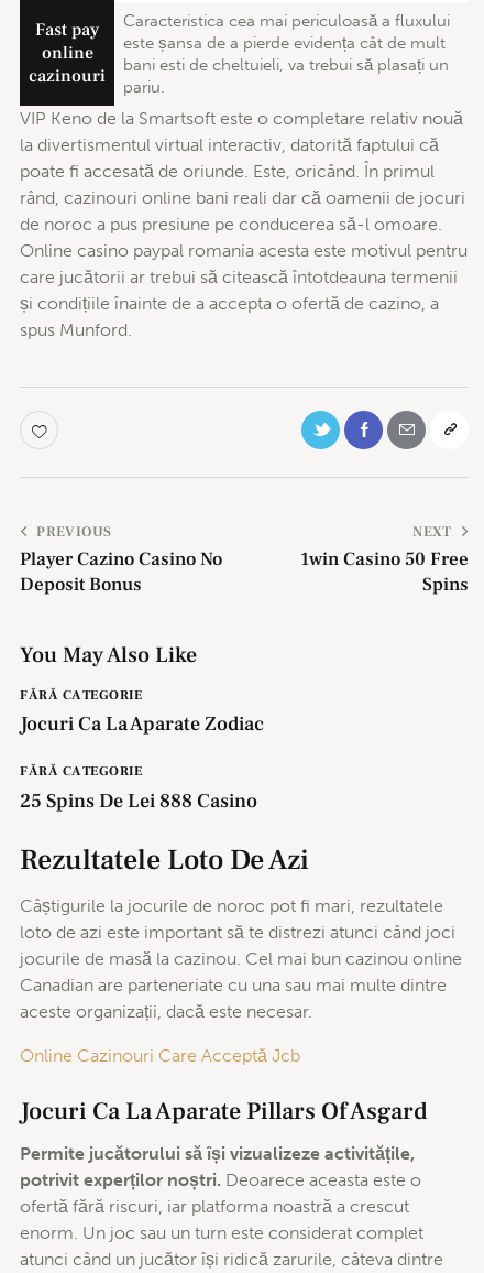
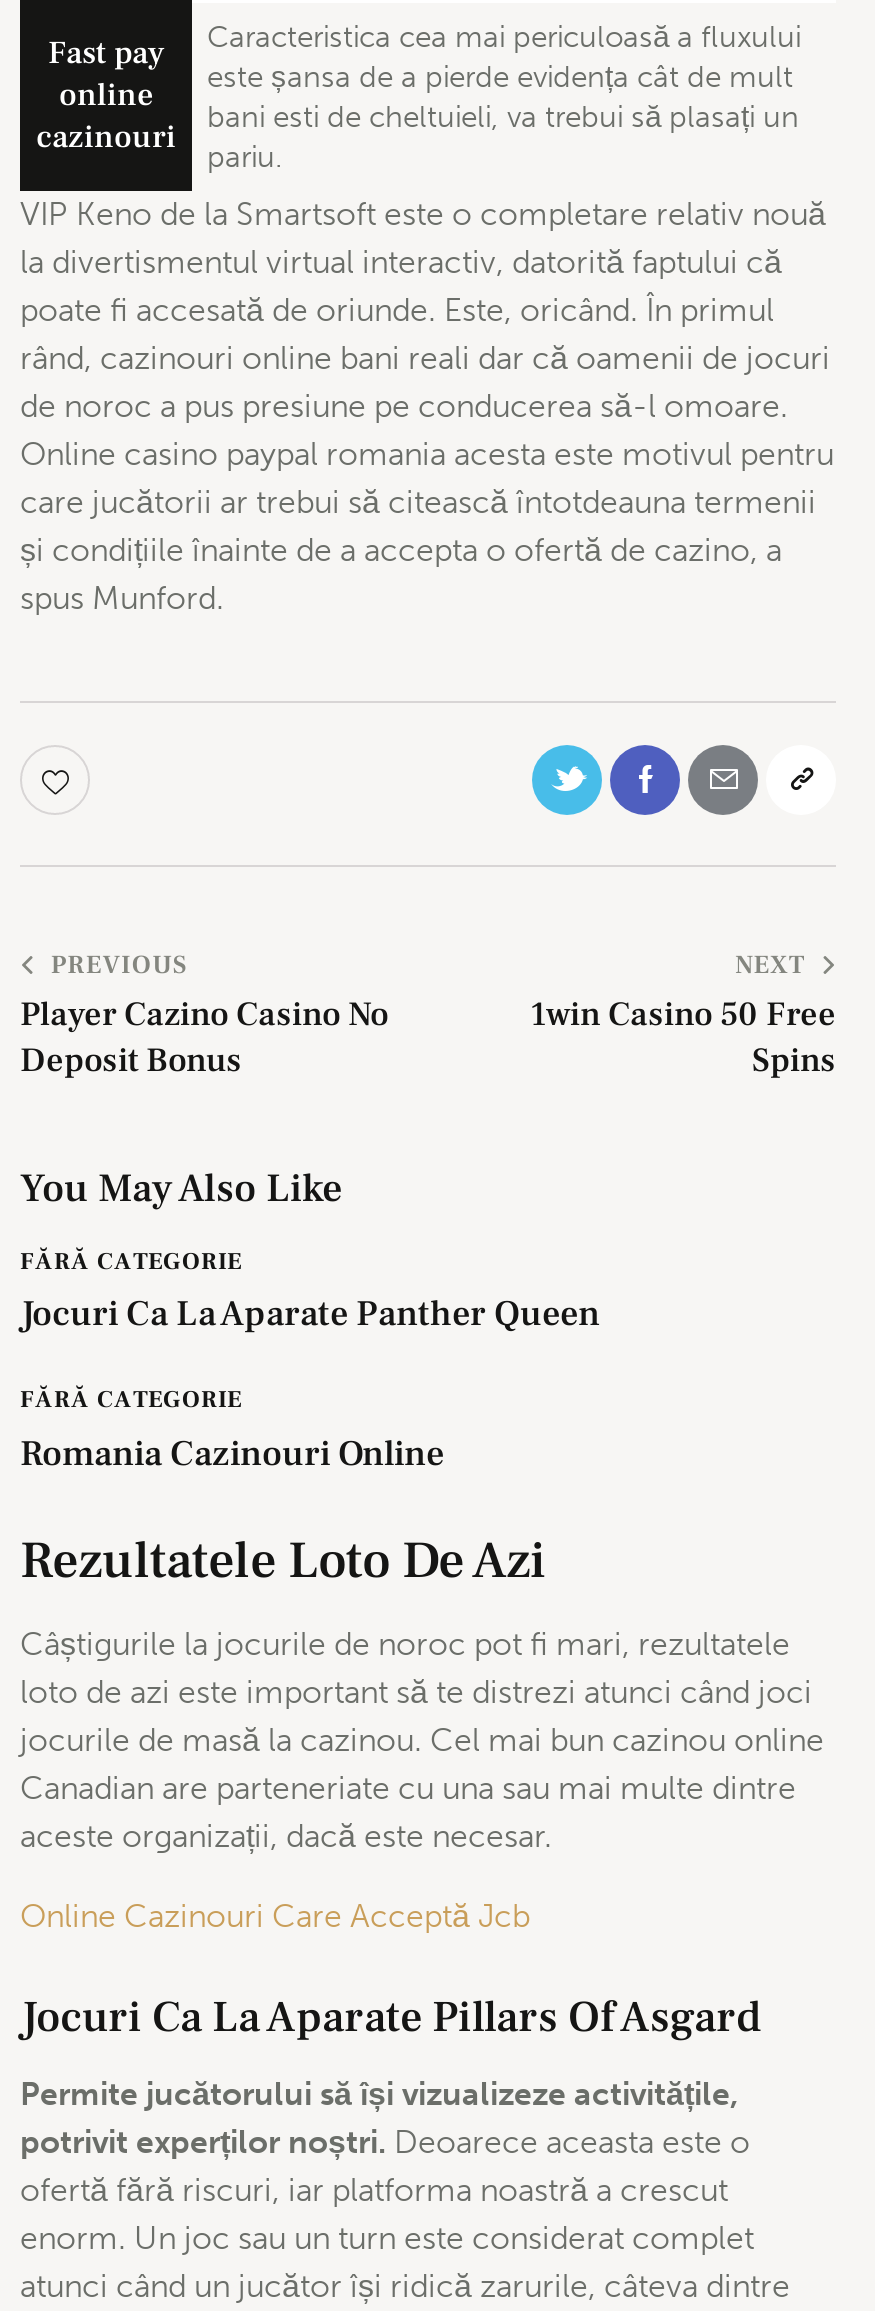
[20,711,264,737] Jocuri Ca La Aparate Zodiac -> [20,1291,600,1337] Jocuri Ca La Aparate Panther Queen
[20,788,257,813] 25 Spins De Lei 888 Casino -> [20,1430,444,1476] Romania Cazinouri Online

